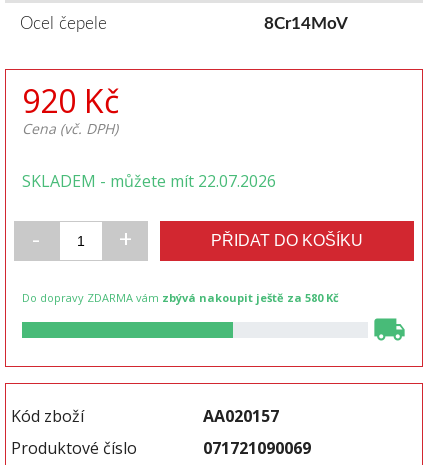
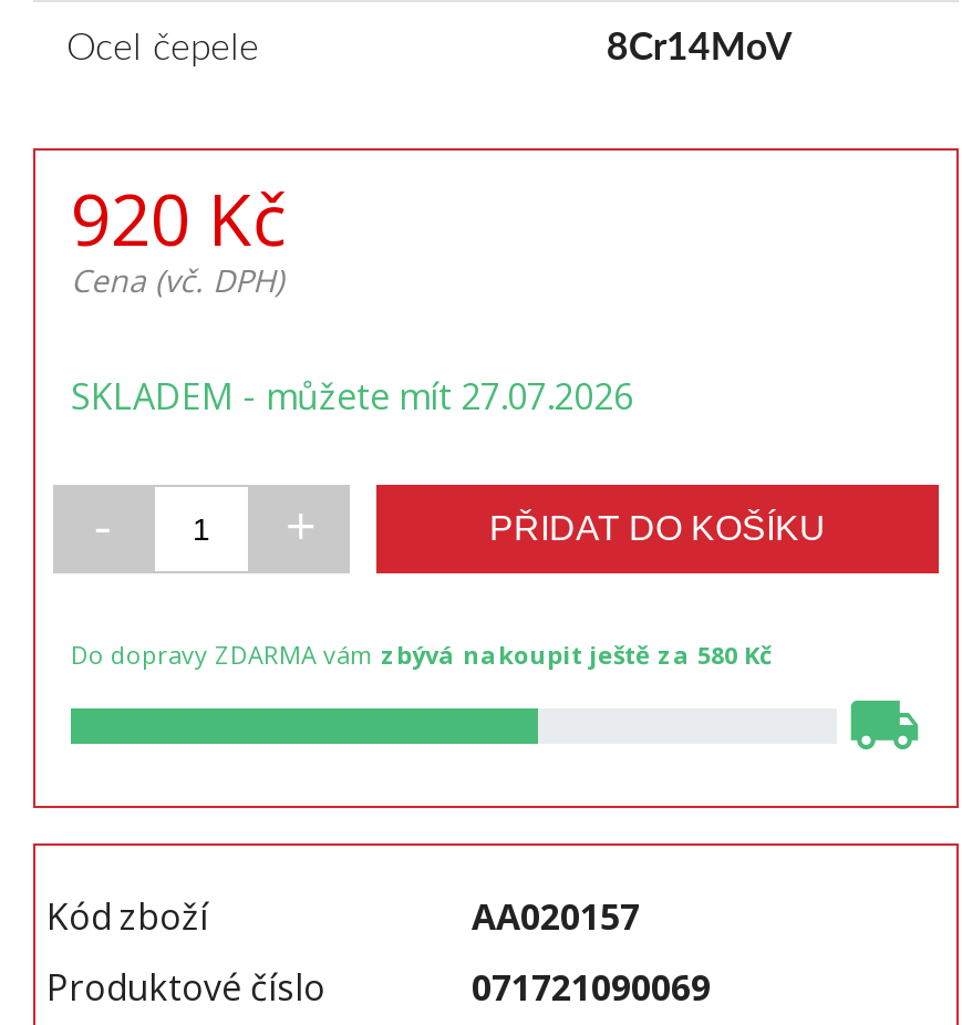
[22,170,276,192] SKLADEM - můžete mít 22.07.2026 -> [71,373,633,421] SKLADEM - můžete mít 27.07.2026

